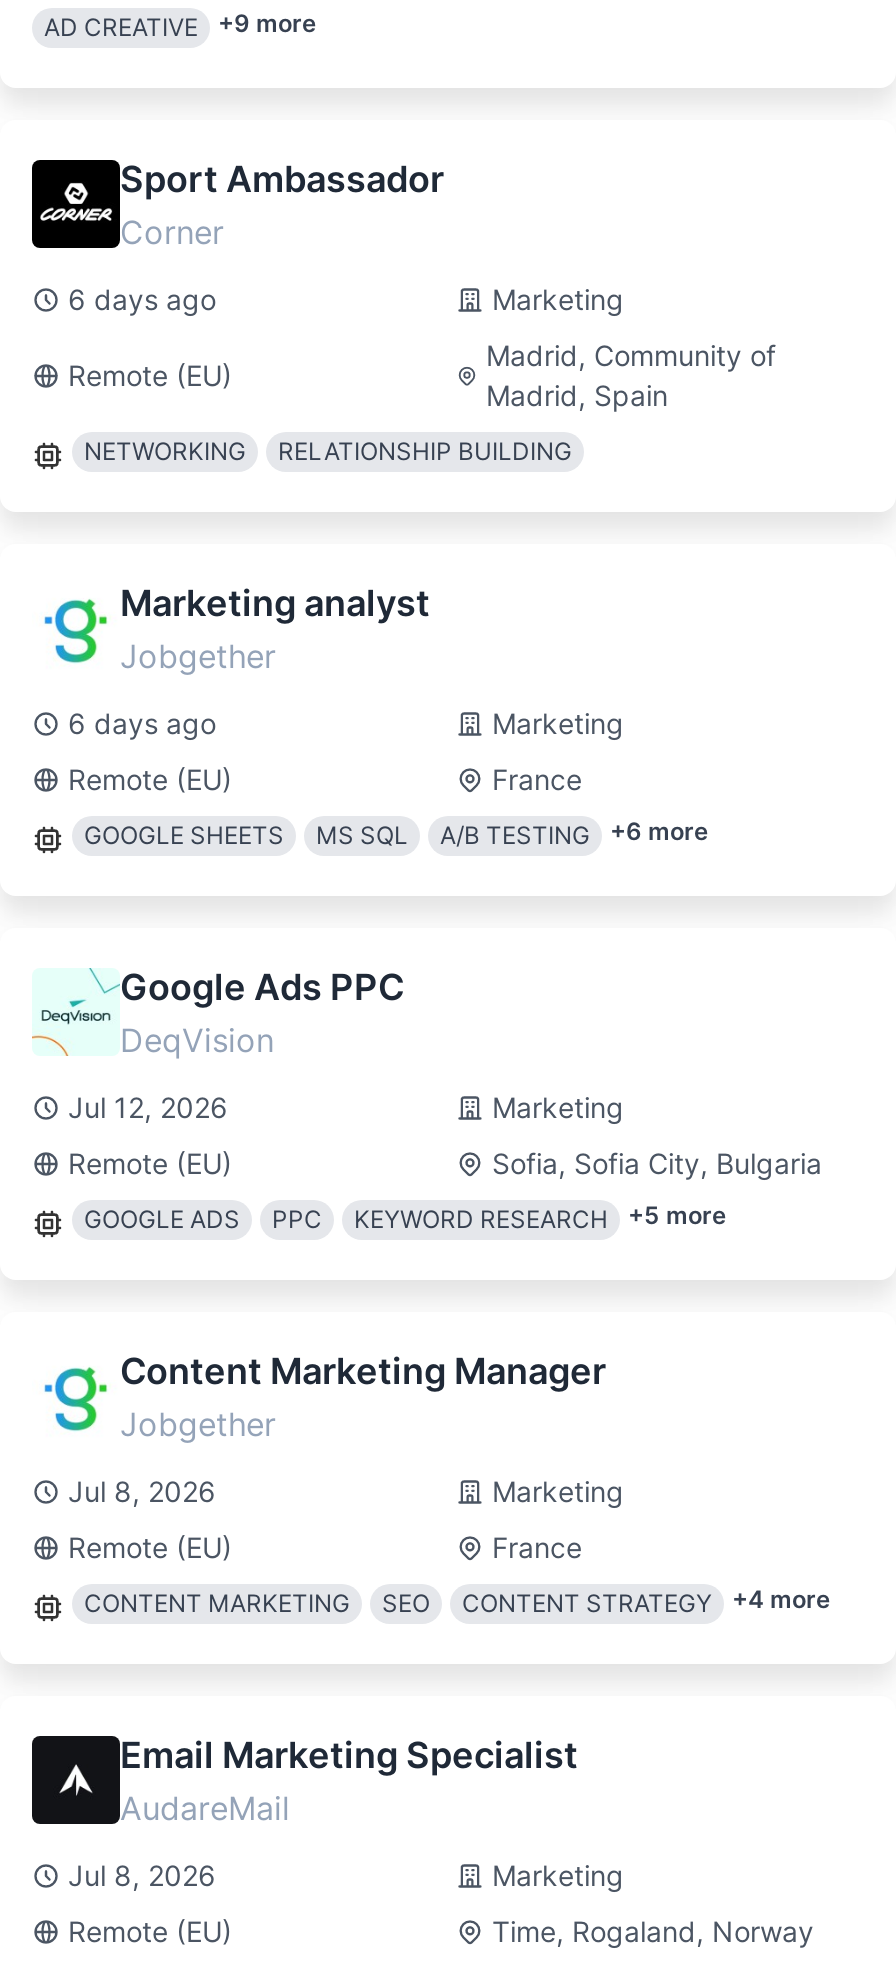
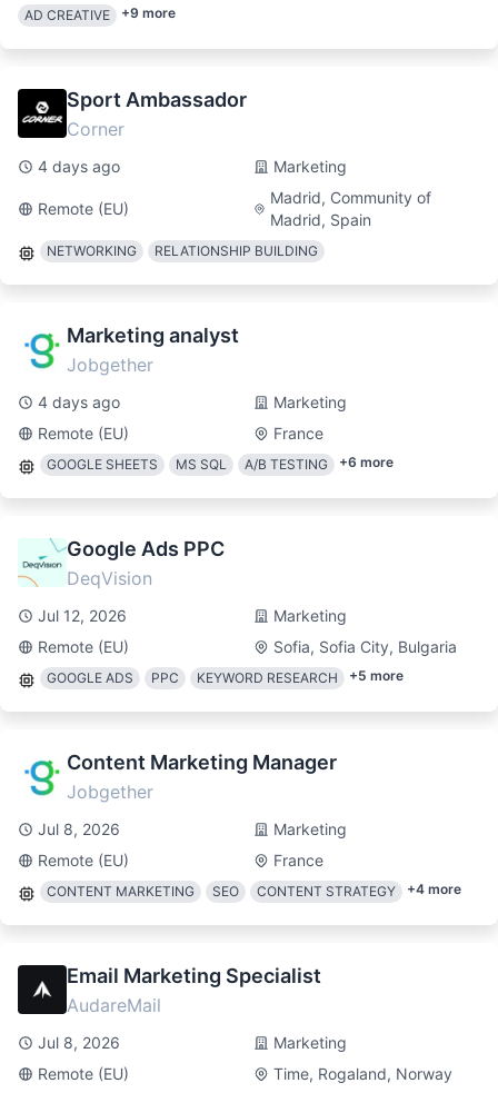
[68,282,216,316] 6 days ago -> [38,157,120,176] 4 days ago
[68,706,216,740] 6 days ago -> [38,393,120,411] 4 days ago

